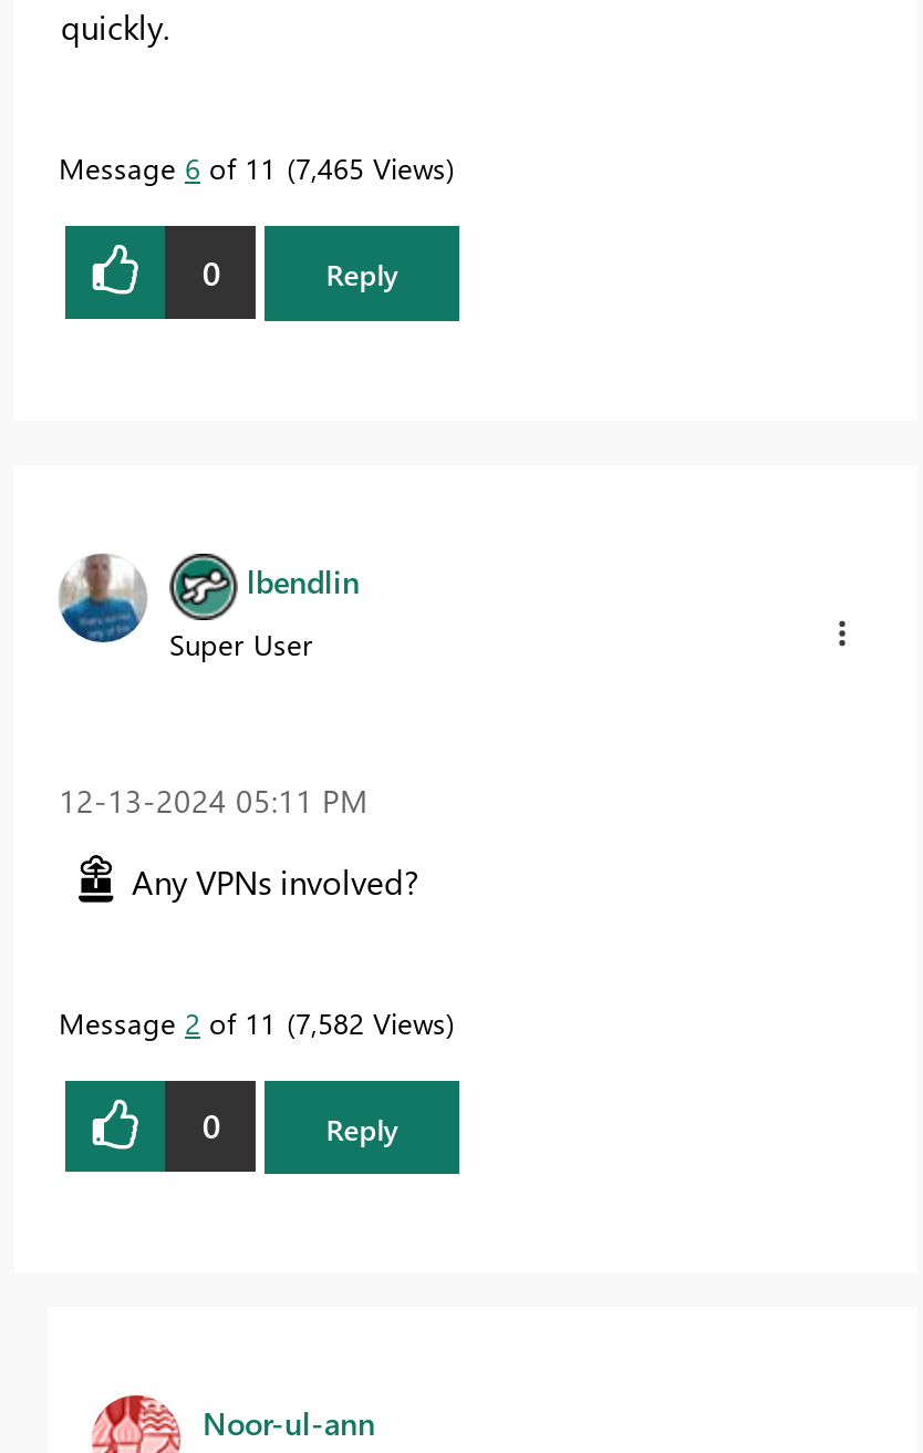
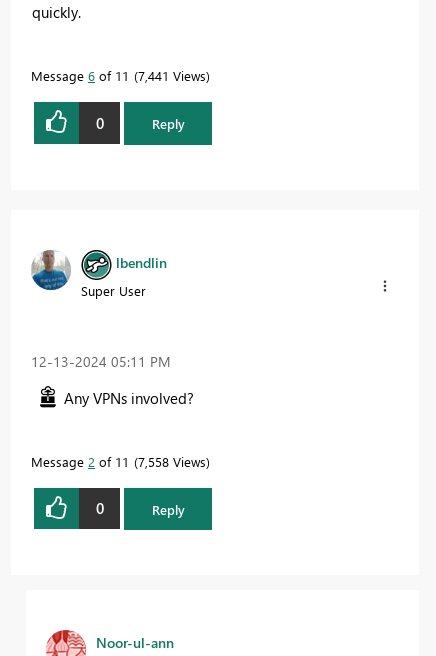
[59,150,446,187] Message 6 of 11 7,465 Views -> [31,67,206,84] Message 6 of 11 7,441 Views
[59,1003,446,1041] Message 2 of 11 7,582 Views -> [31,453,206,470] Message 2 of 11 7,558 Views

